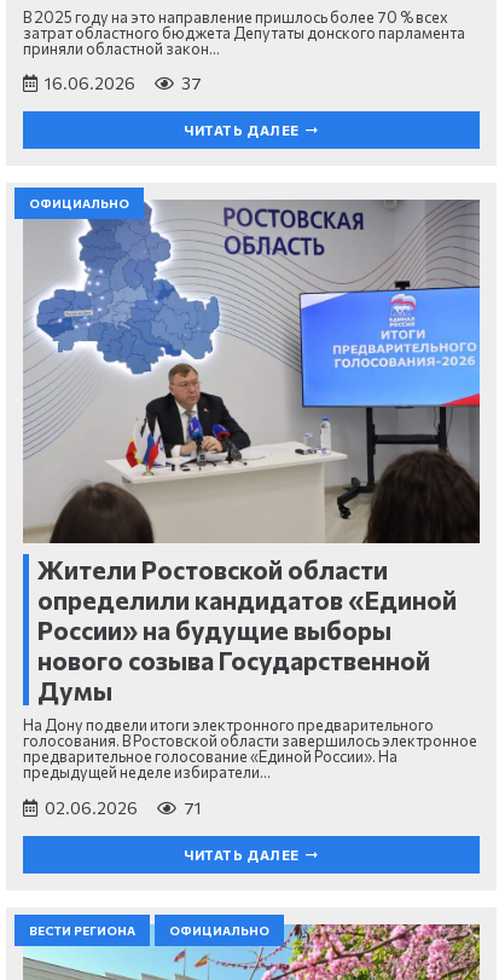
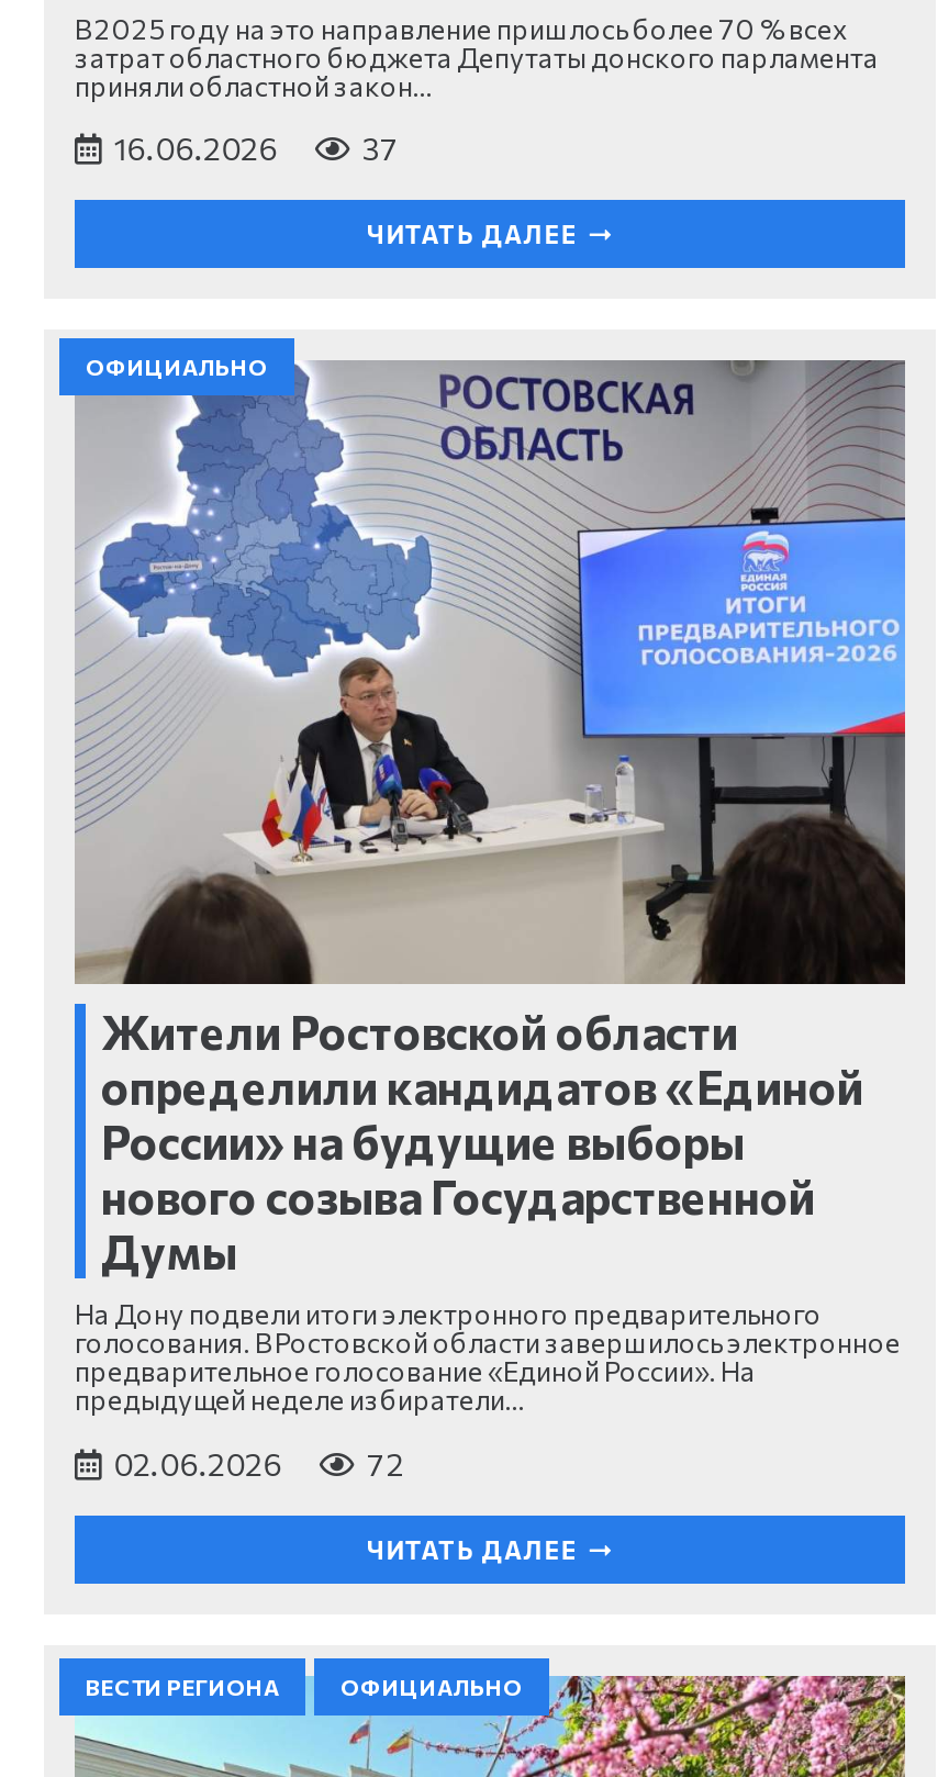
[184,797,202,818] 71 -> [367,1446,404,1483] 72

